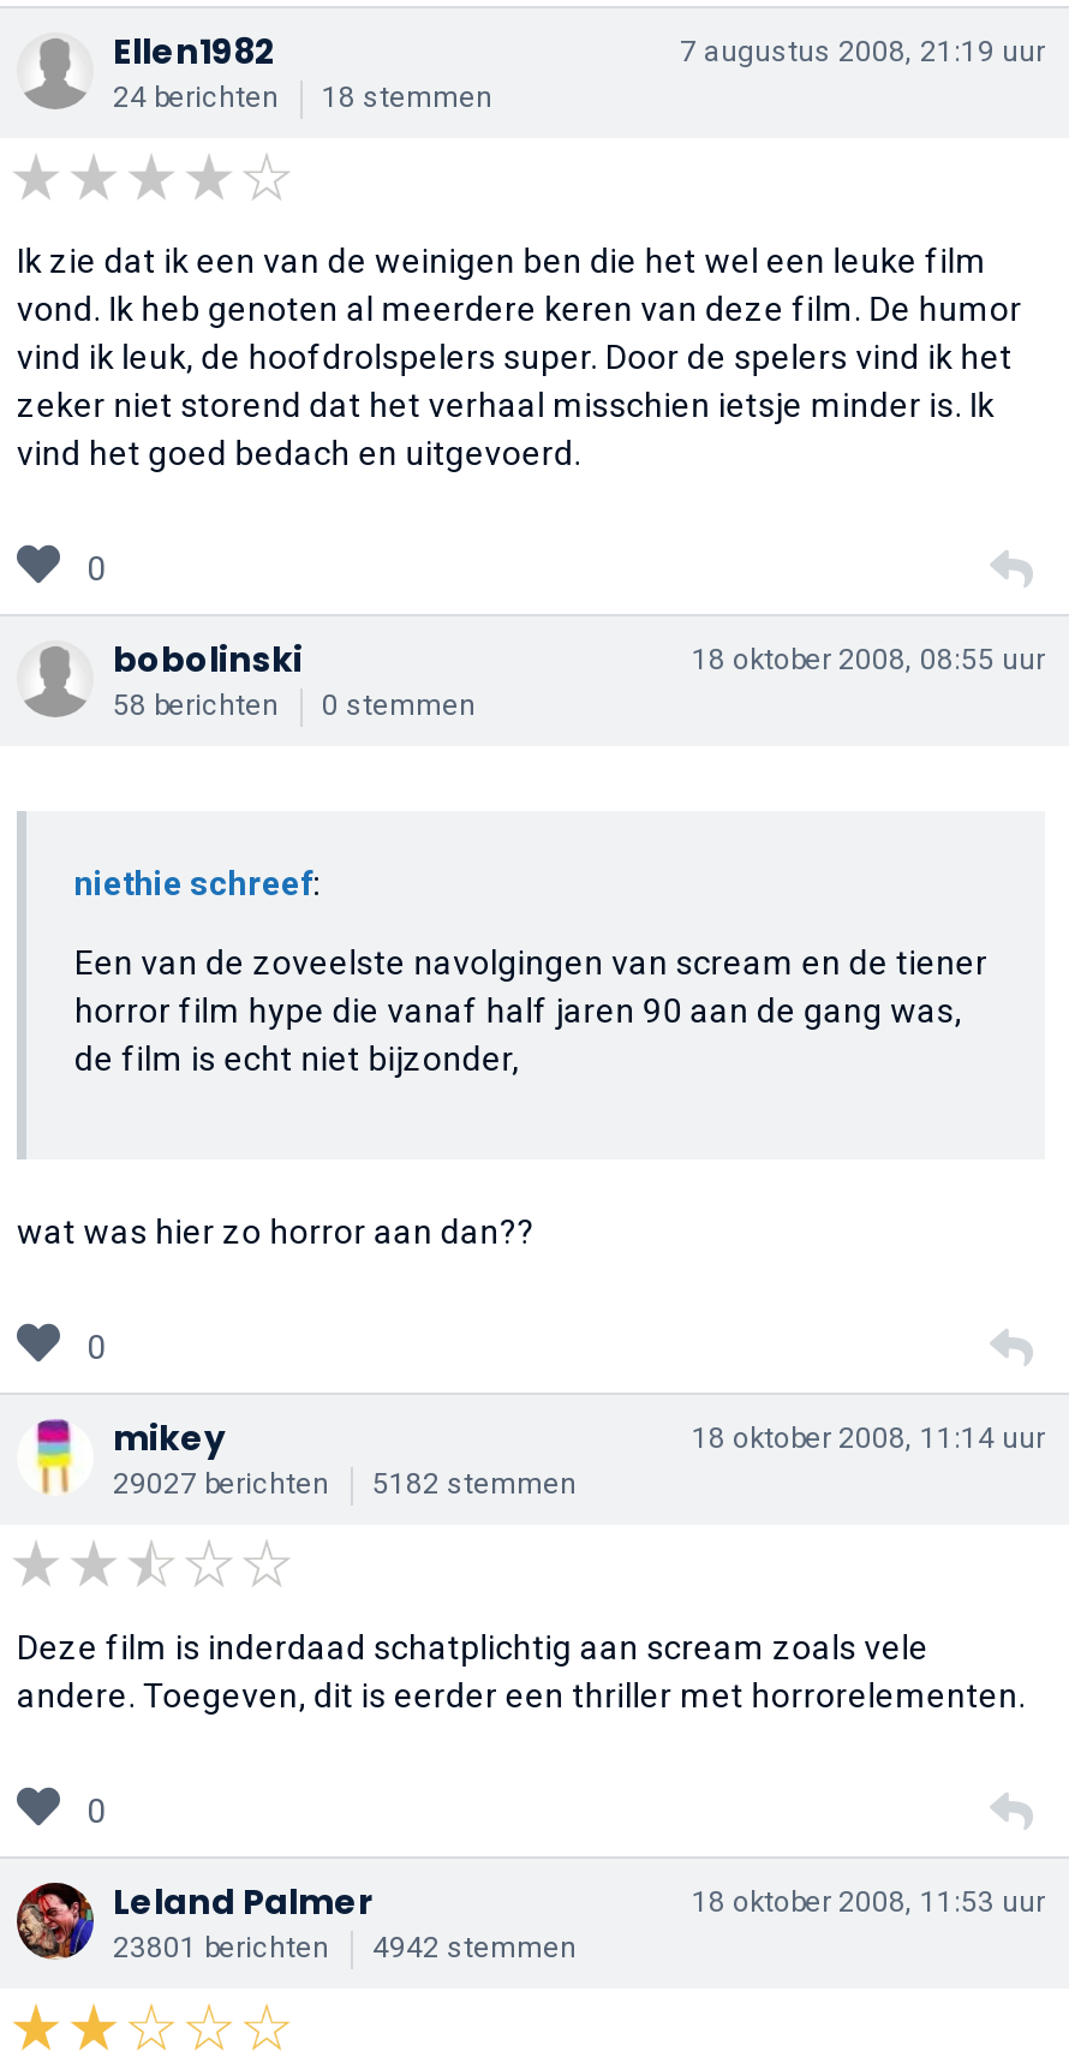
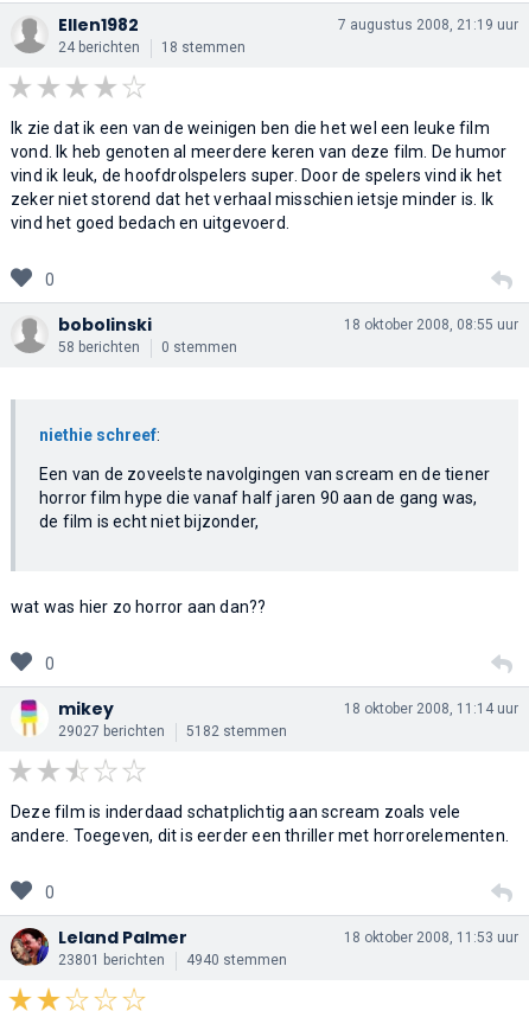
[113,1930,577,1964] 23801 berichten 4942 stemmen -> [58,952,287,968] 23801 berichten 4940 stemmen

